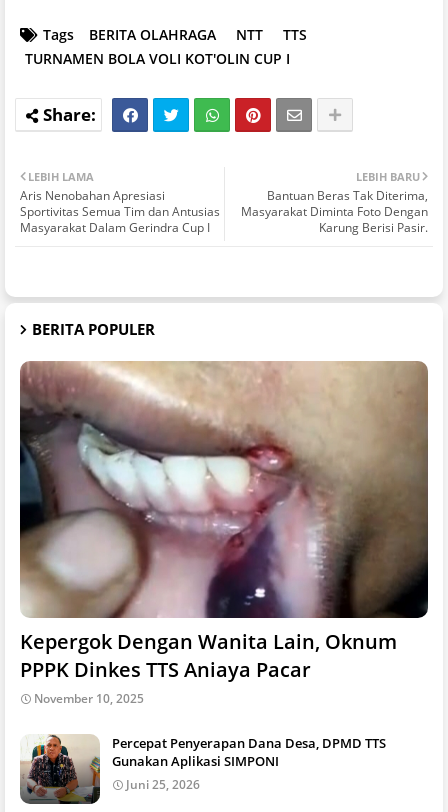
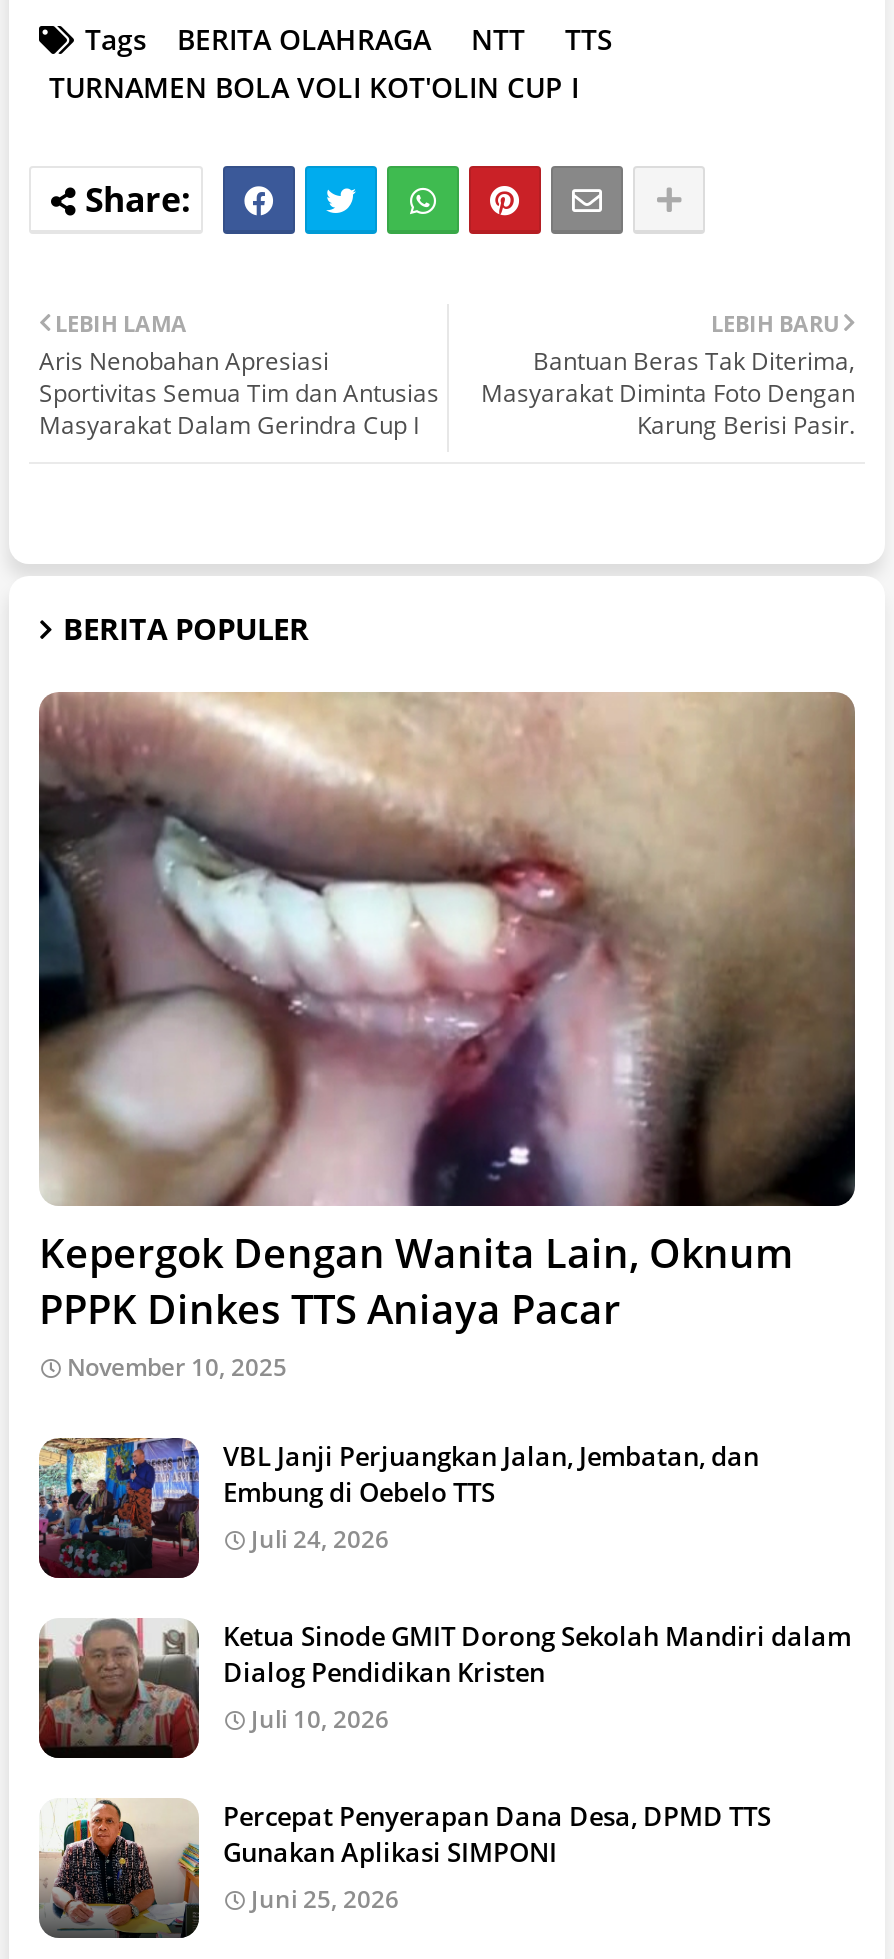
none -> [37,1616,201,1760] [image]
none -> [39,1436,851,1736] [image] | VBL Janji Perjuangkan Jalan, Jembatan, dan | Embung di Oebelo TTS | Juli 24, 2026 | Ketua Sinode GMIT Dorong Sekolah Mandiri dalam | Dialog Pendidikan Kristen | Juli 10, 2026

